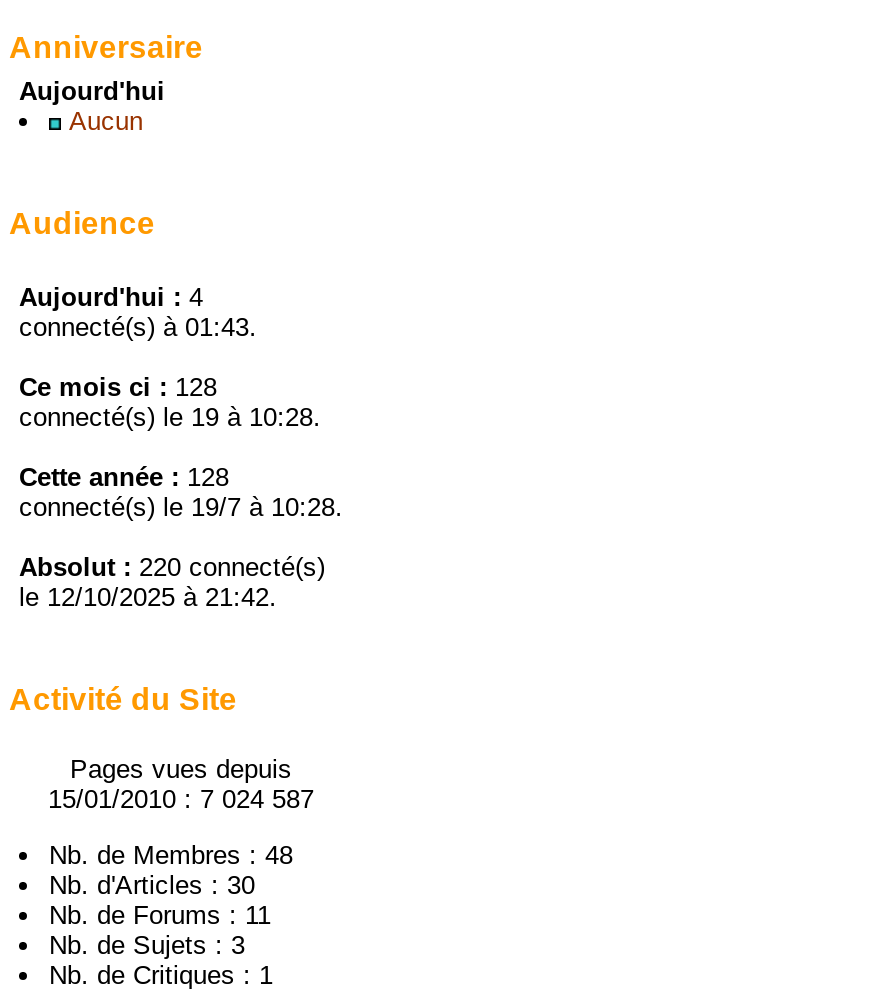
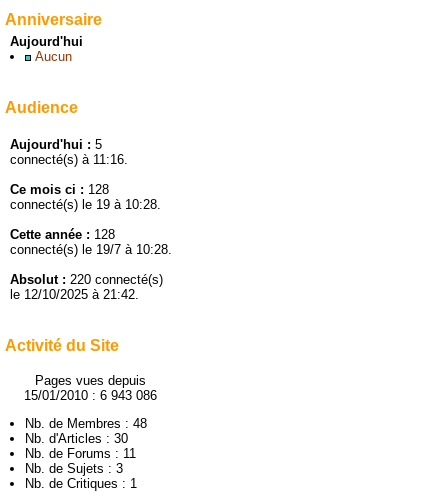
[19,282,203,312] Aujourd'hui : 4 -> [10,137,102,152] Aujourd'hui : 5
[19,312,257,342] connecté(s) à 01:43. -> [10,152,128,167] connecté(s) à 11:16.
[48,784,314,814] 15/01/2010 : 7 024 587 -> [24,388,157,403] 15/01/2010 : 6 943 086

